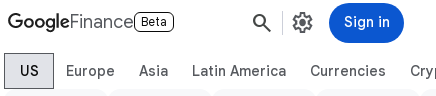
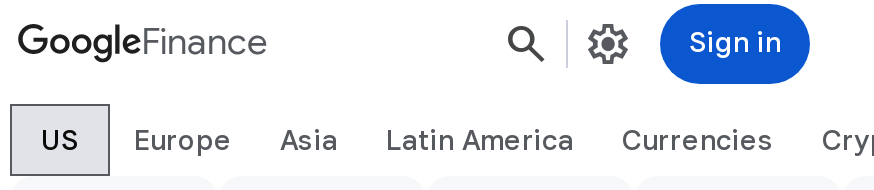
[70,11,167,33] Finance Beta -> [141,20,269,64] Finance

